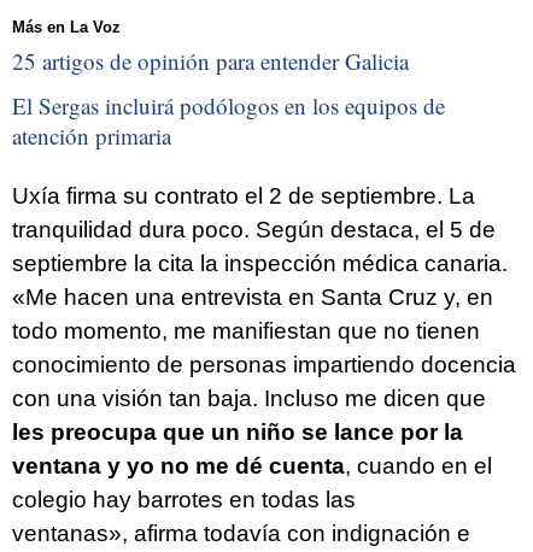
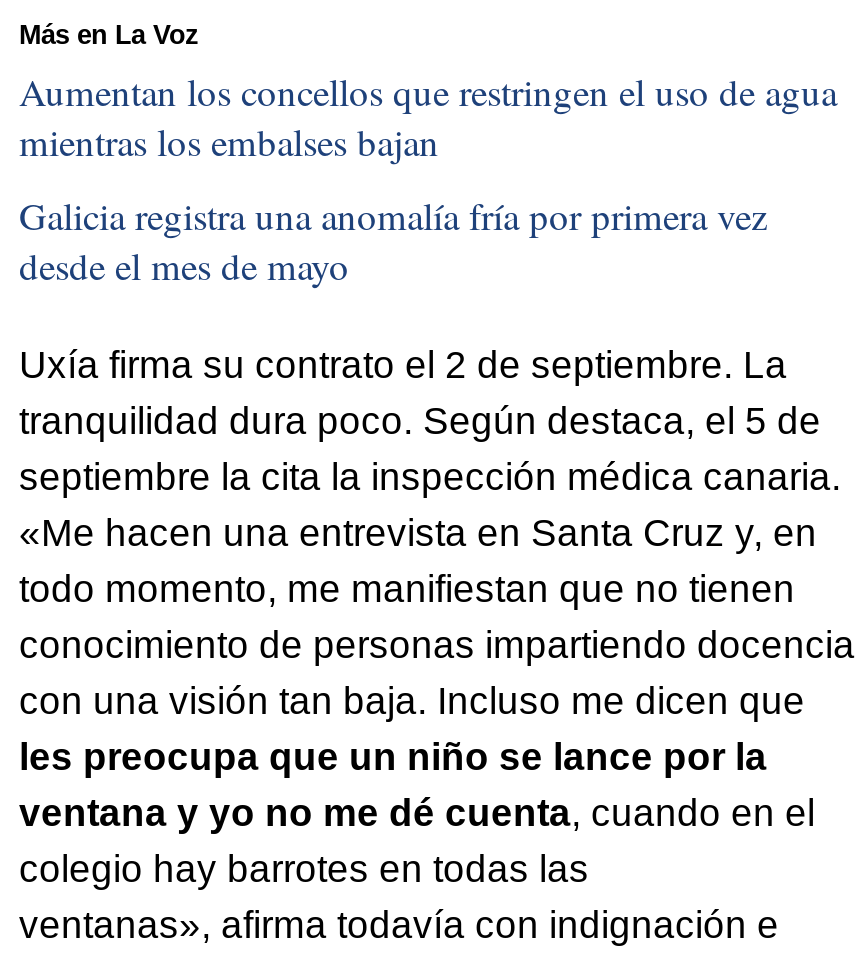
[12,46,409,76] 25 artigos de opinión para entender Galicia -> [19,66,837,166] Aumentan los concellos que restringen el uso de agua | mientras los embalses bajan
[12,91,445,151] El Sergas incluirá podólogos en los equipos de | atención primaria -> [19,191,767,291] Galicia registra una anomalía fría por primera vez | desde el mes de mayo

